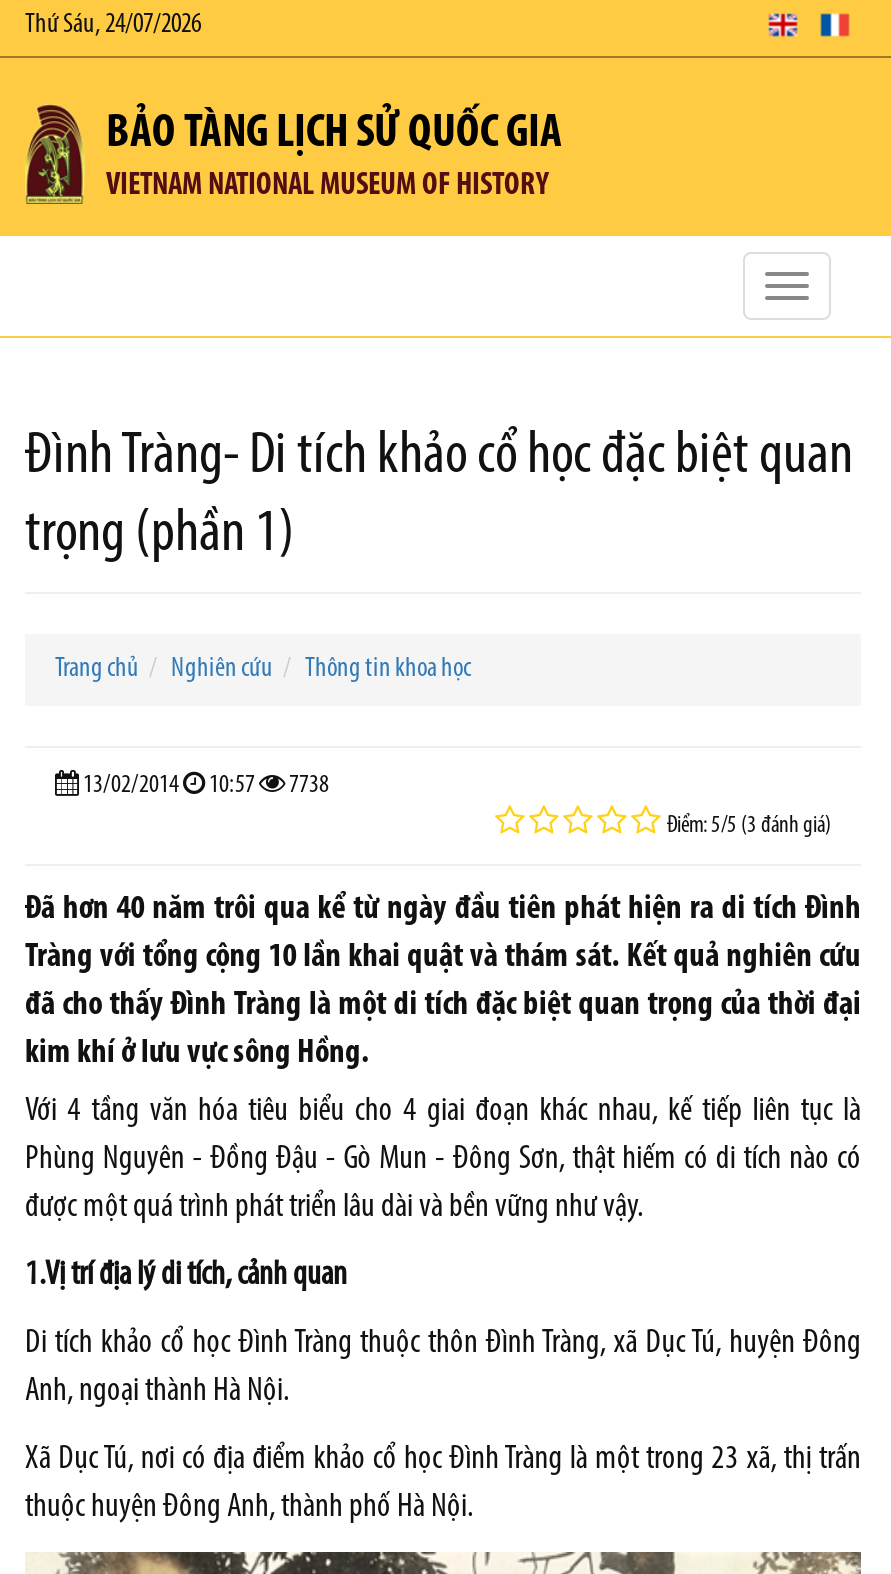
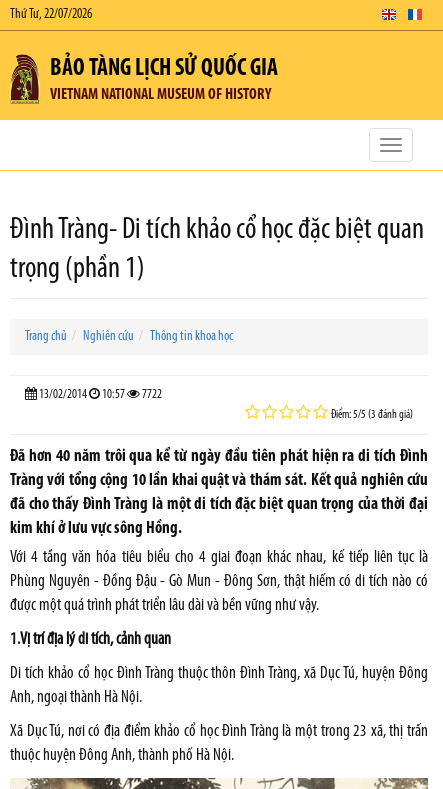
[25,10,201,40] Thứ Sáu, 24/07/2026 -> [10,7,92,22] Thứ Tư, 22/07/2026
[79,772,329,798] 13/02/2014 10:57 7738 -> [37,388,162,401] 13/02/2014 10:57 7722

